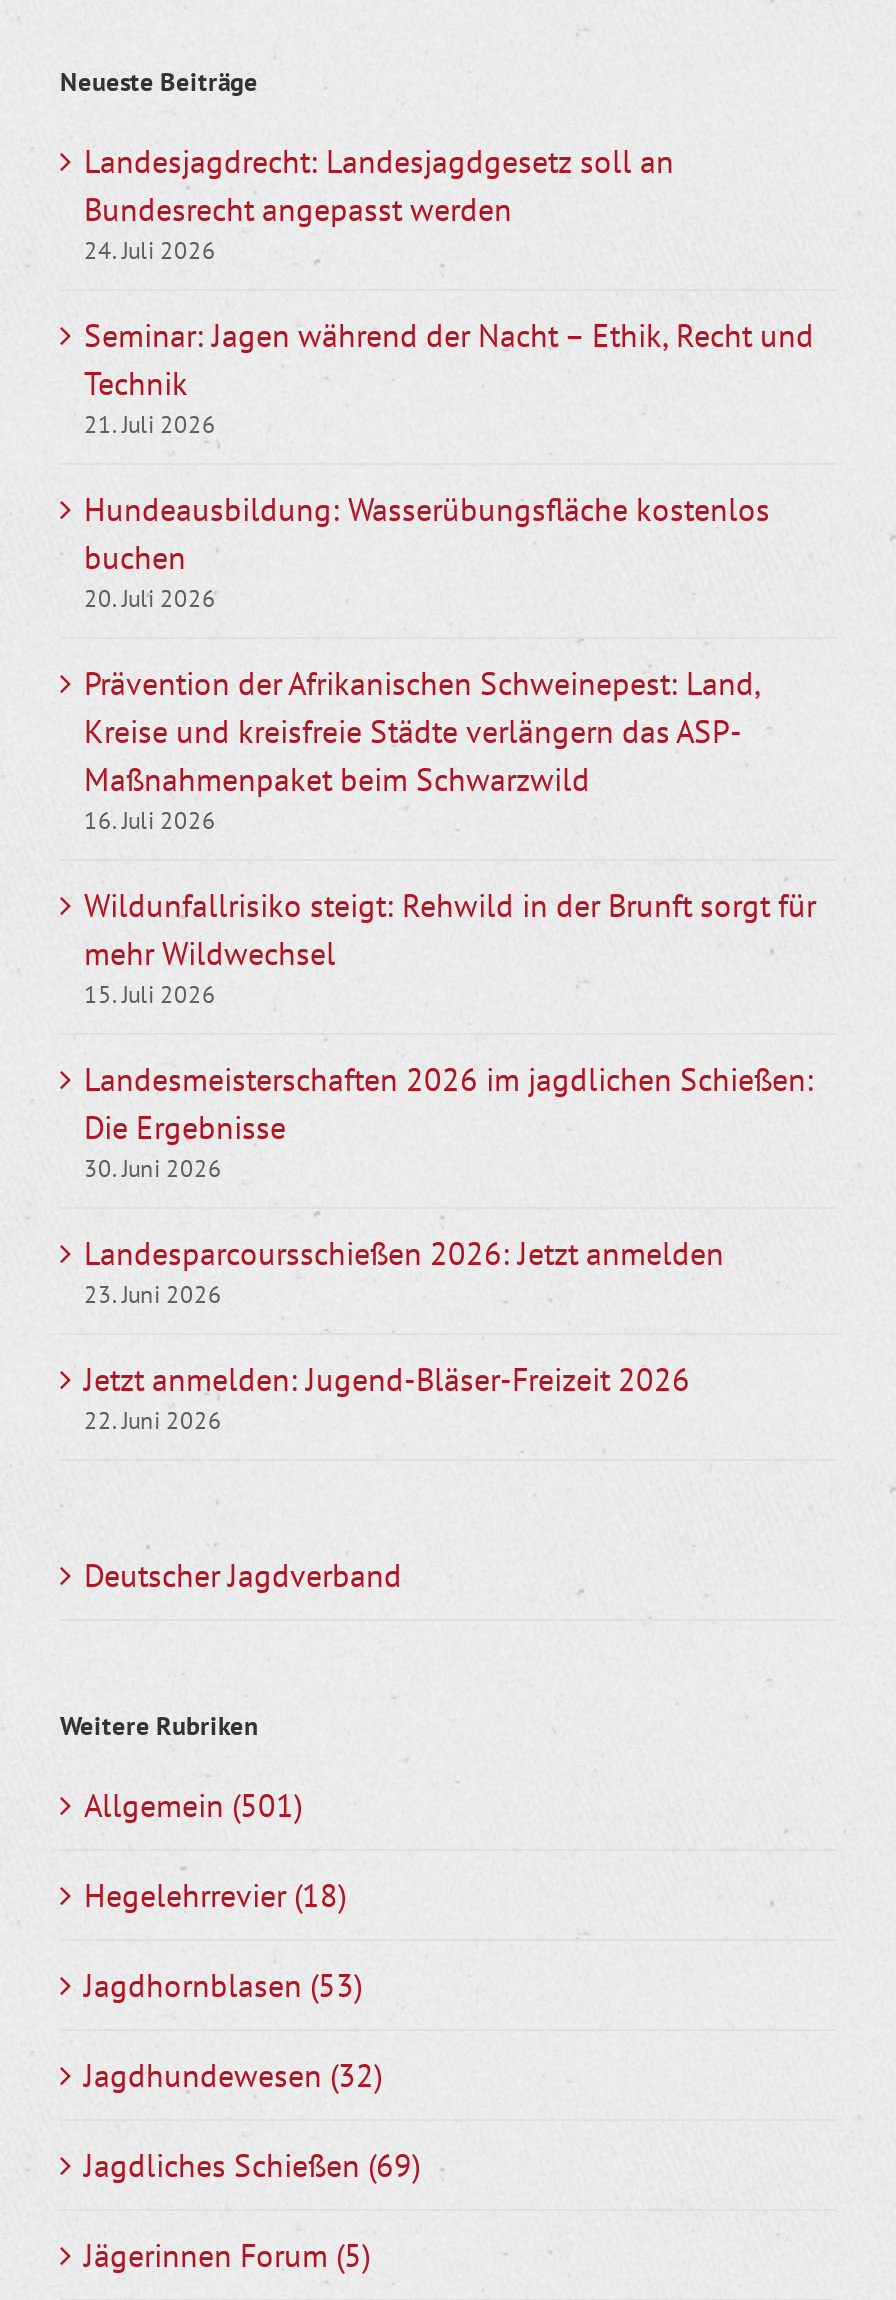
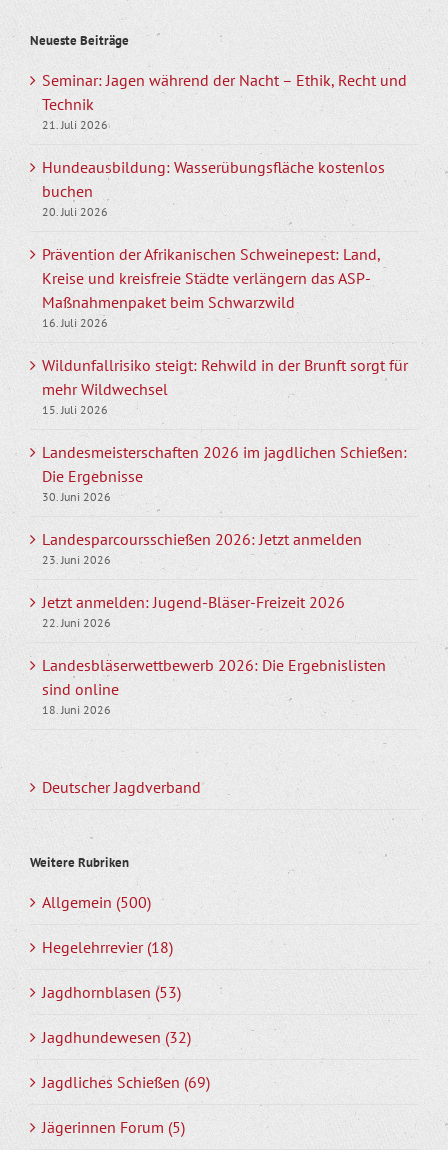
[84,141,674,265] Landesjagdrecht: Landesjagdgesetz soll an | Bundesrecht angepasst werden | 24. Juli 2026 -> none
moved [84,315,816,1435] -> [42,70,408,630]: Seminar: Jagen während der Nacht – Ethik, Recht und | Technik | 21. Juli 2026 | ... | Jetzt anmelden: Jugend-Bläser-Freizeit 2026 | 22. Juni 2026
none -> [42,655,386,717] Landesbläserwettbewerb 2026: Die Ergebnislisten | sind online | 18. Juni 2026
[84,1784,302,1824] Allgemein (501) -> [42,892,151,912] Allgemein (500)

